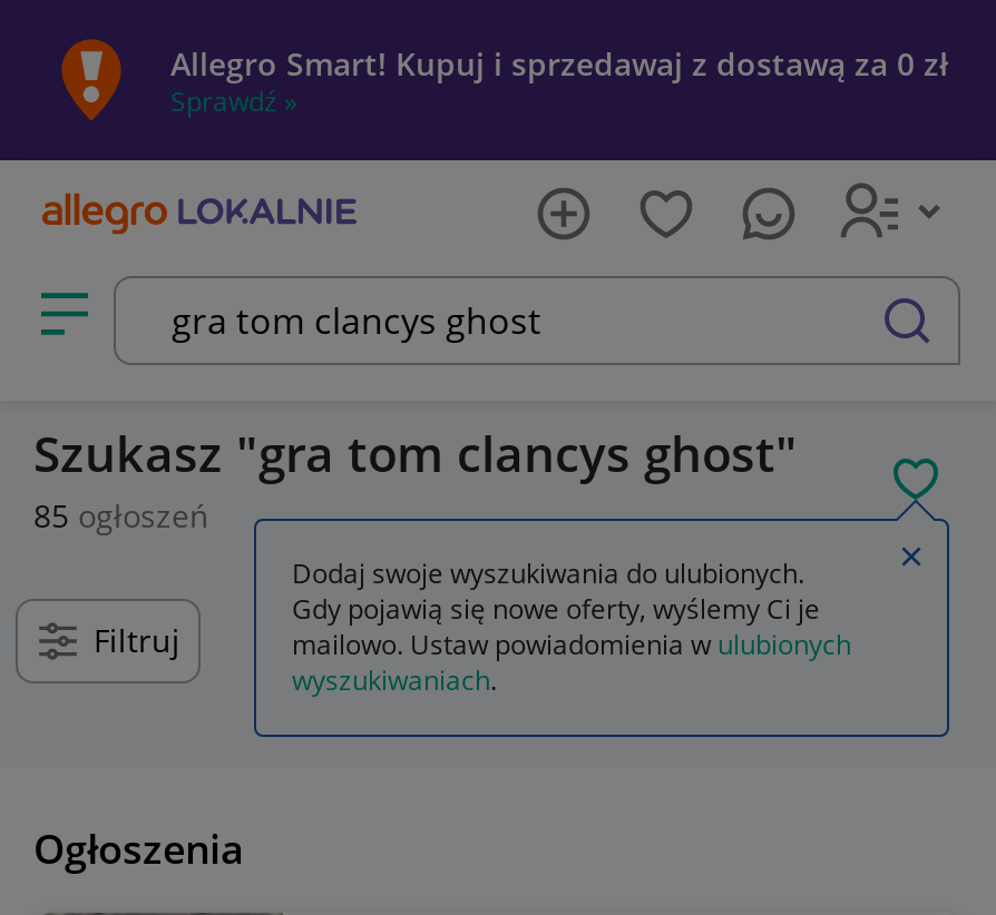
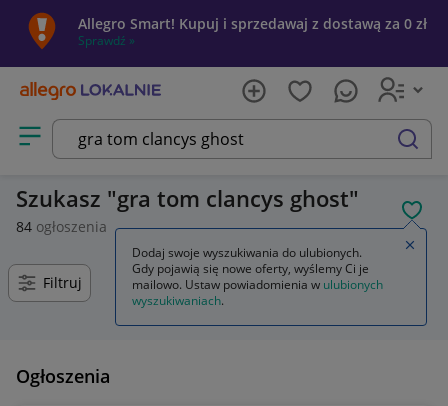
[33,494,209,537] 85 ogłoszeń -> [16,217,107,236] 84 ogłoszenia

